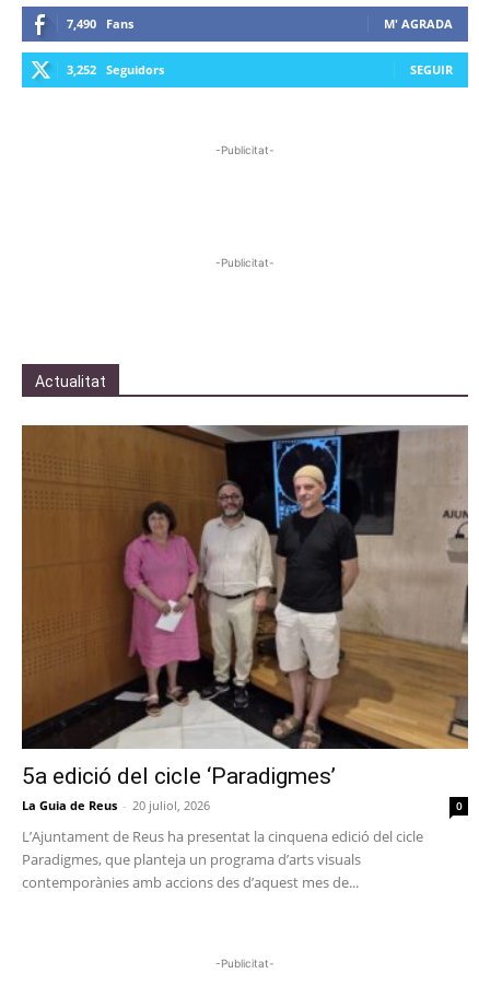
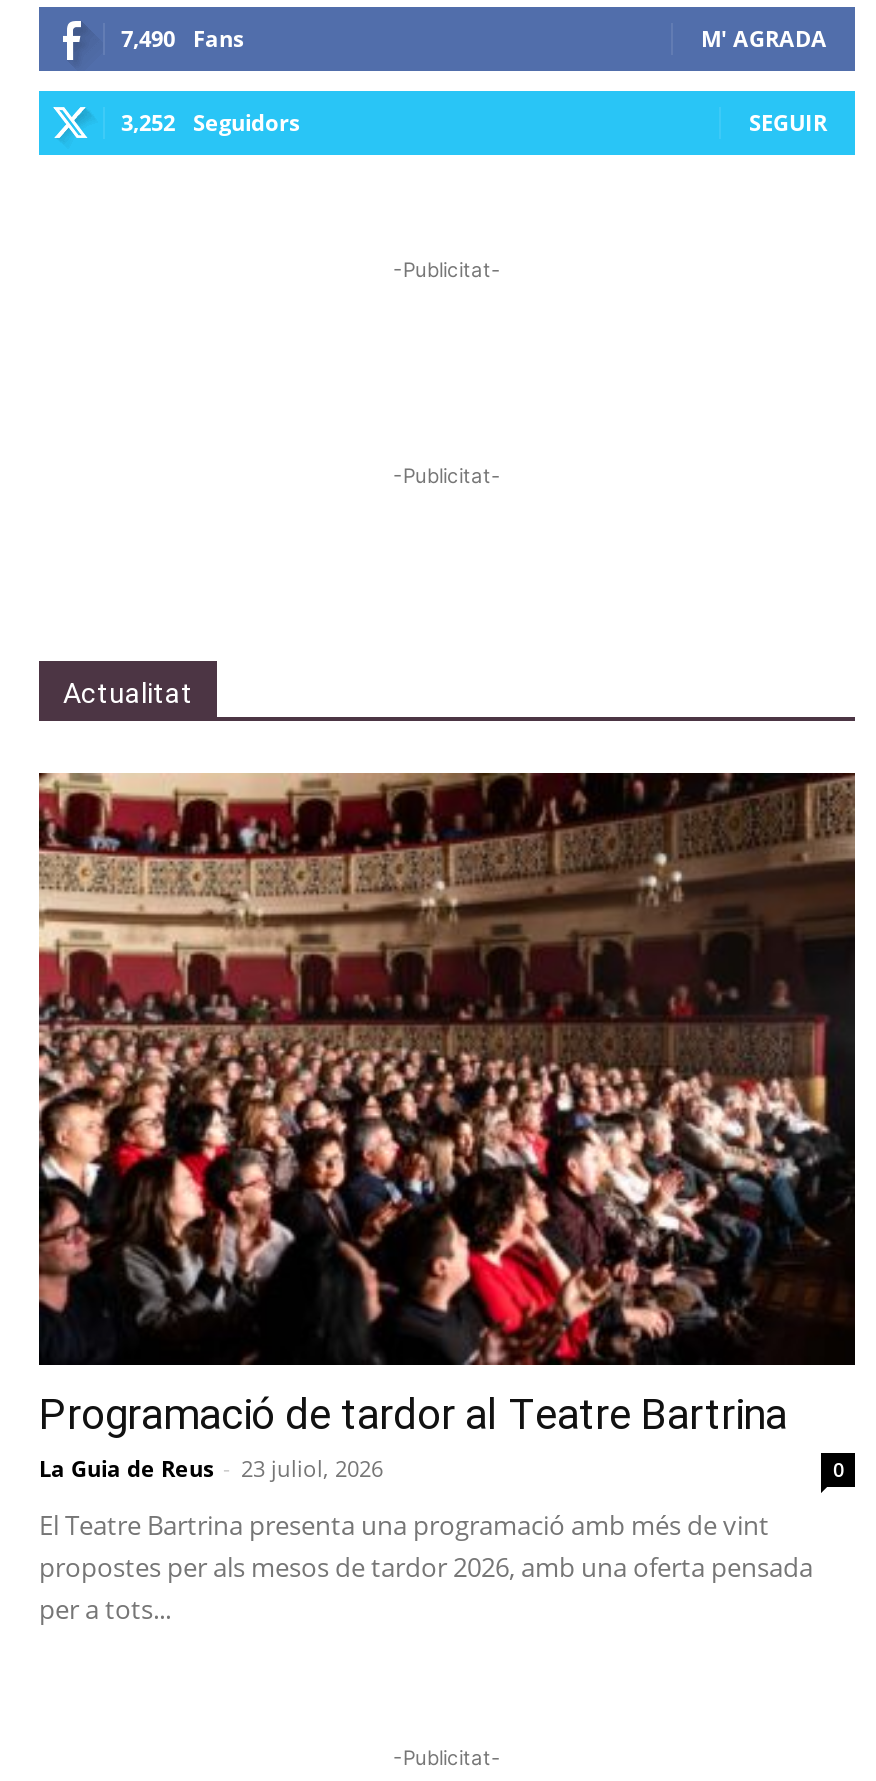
[21,424,469,813] [image] | 5a edició del cicle ‘Paradigmes’ | La Guia de Reus - 20 juliol, 2026 -> [37,773,857,1483] [image] | Programació de tardor al Teatre Bartrina | La Guia de Reus - 23 juliol, 2026
[22,826,423,892] L’Ajuntament de Reus ha presentat la cinquena edició del cicle | Paradigmes, que planteja un programa d’arts visuals | contemporànies amb accions des d’aquest mes de... -> [39,1507,813,1627] El Teatre Bartrina presenta una programació amb més de vint | propostes per als mesos de tardor 2026, amb una oferta pensada | per a tots...

